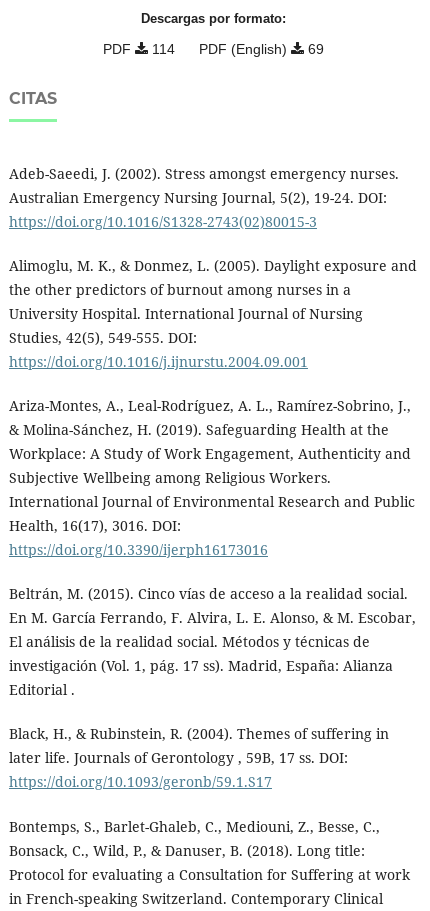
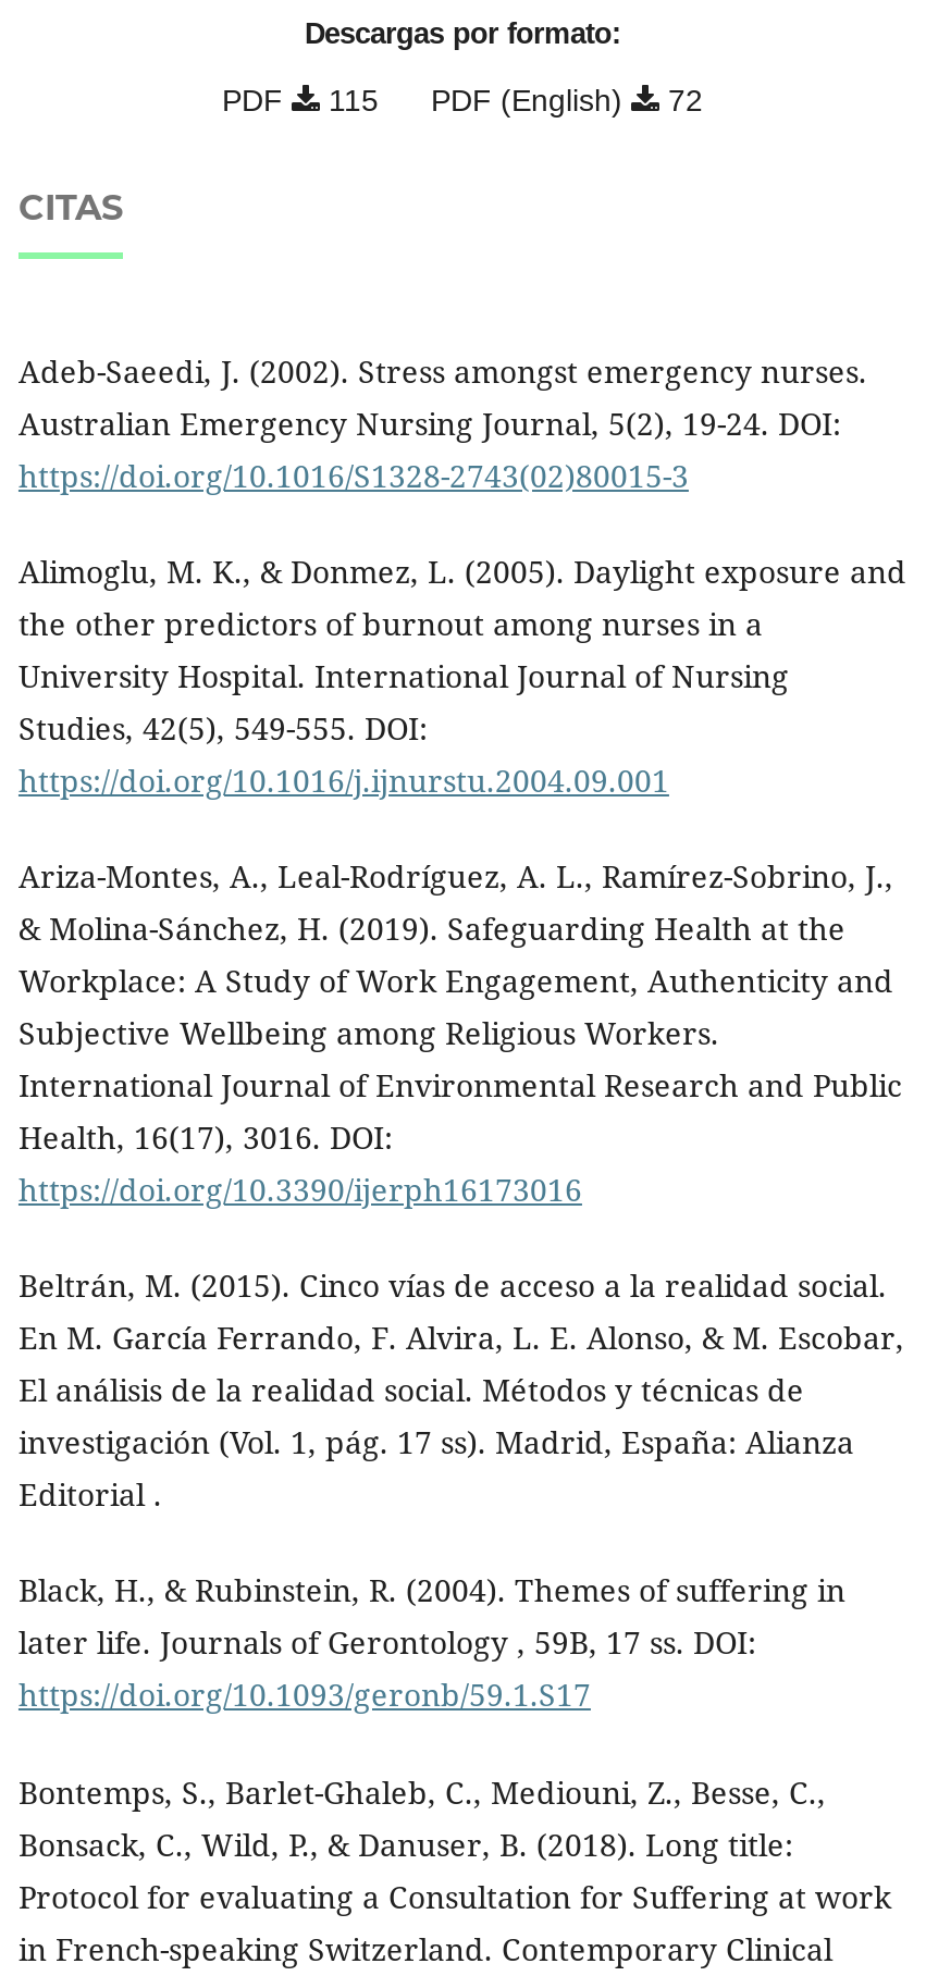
[147,41,174,57] 114 -> [320,84,379,118] 115
[303,41,323,57] 69 -> [659,84,703,118] 72

